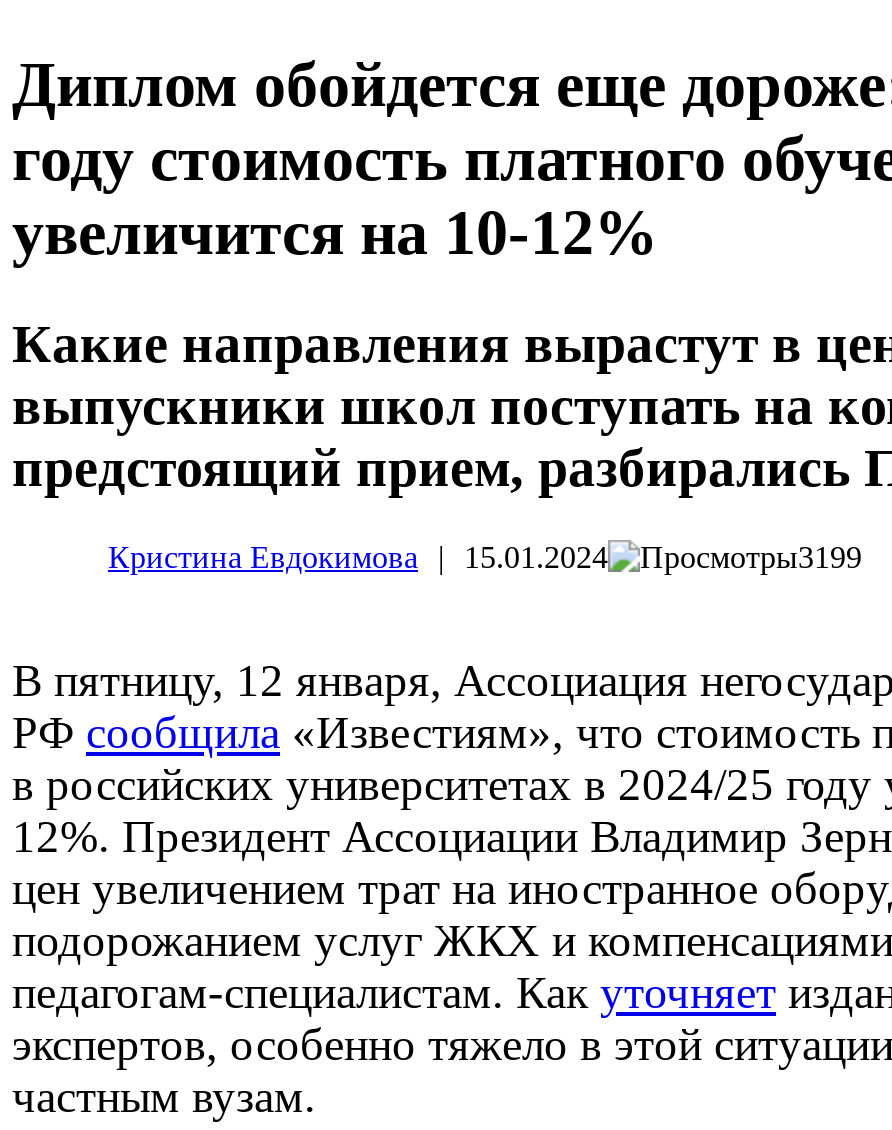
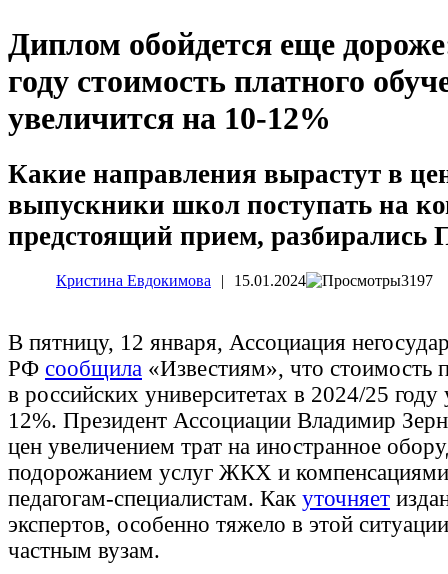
[798,540,862,574] 3199 -> [401,272,433,289] 3197

